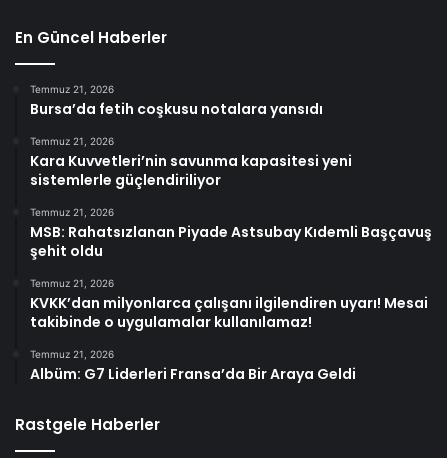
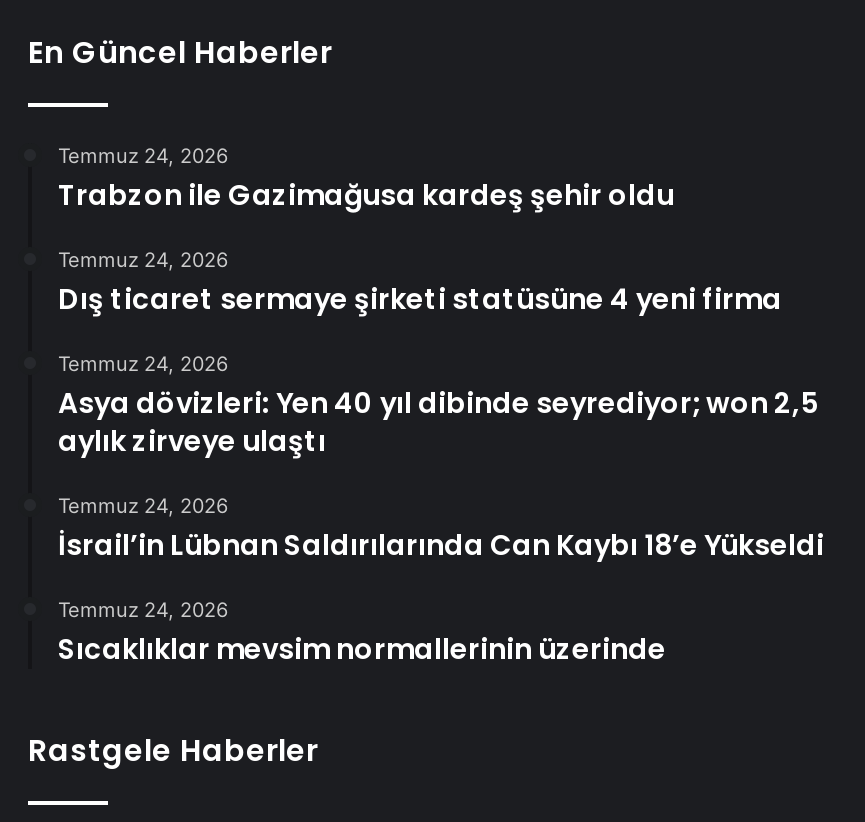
[30,83,323,119] Temmuz 21, 2026 | Bursa’da fetih coşkusu notalara yansıdı -> [58,143,674,215] Temmuz 24, 2026 | Trabzon ile Gazimağusa kardeş şehir oldu
[30,135,352,190] Temmuz 21, 2026 | Kara Kuvvetleri’nin savunma kapasitesi yeni | sistemlerle güçlendiriliyor -> [58,247,782,319] Temmuz 24, 2026 | Dış ticaret sermaye şirketi statüsüne 4 yeni firma
[30,206,432,261] Temmuz 21, 2026 | MSB: Rahatsızlanan Piyade Astsubay Kıdemli Başçavuş | şehit oldu -> [58,351,818,461] Temmuz 24, 2026 | Asya dövizleri: Yen 40 yıl dibinde seyrediyor; won 2,5 | aylık zirveye ulaştı
[30,277,428,332] Temmuz 21, 2026 | KVKK’dan milyonlarca çalışanı ilgilendiren uyarı! Mesai | takibinde o uygulamalar kullanılamaz! -> [58,493,824,565] Temmuz 24, 2026 | İsrail’in Lübnan Saldırılarında Can Kaybı 18’e Yükseldi
[30,348,356,384] Temmuz 21, 2026 | Albüm: G7 Liderleri Fransa’da Bir Araya Geldi -> [58,597,666,669] Temmuz 24, 2026 | Sıcaklıklar mevsim normallerinin üzerinde

